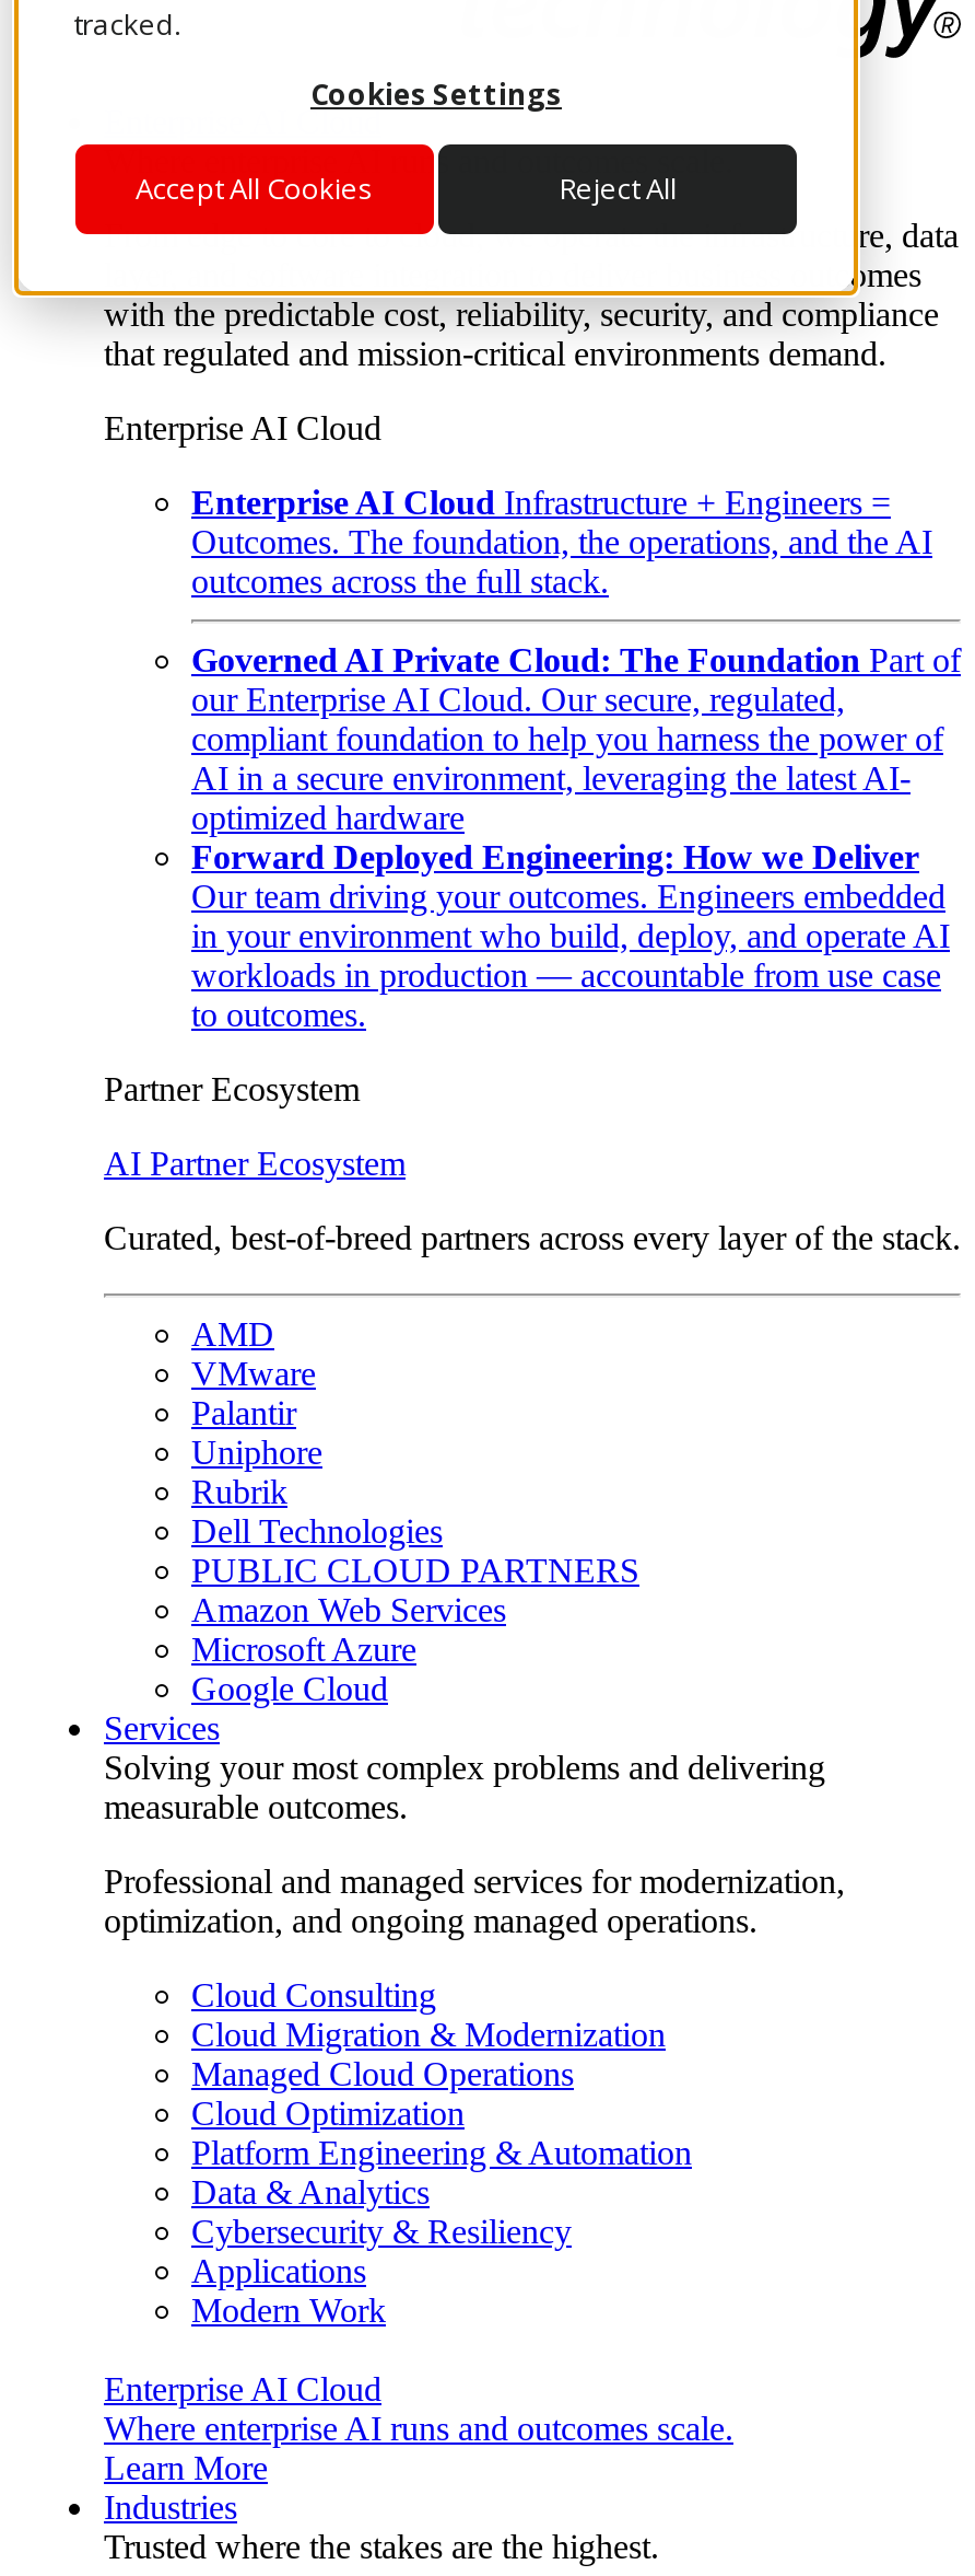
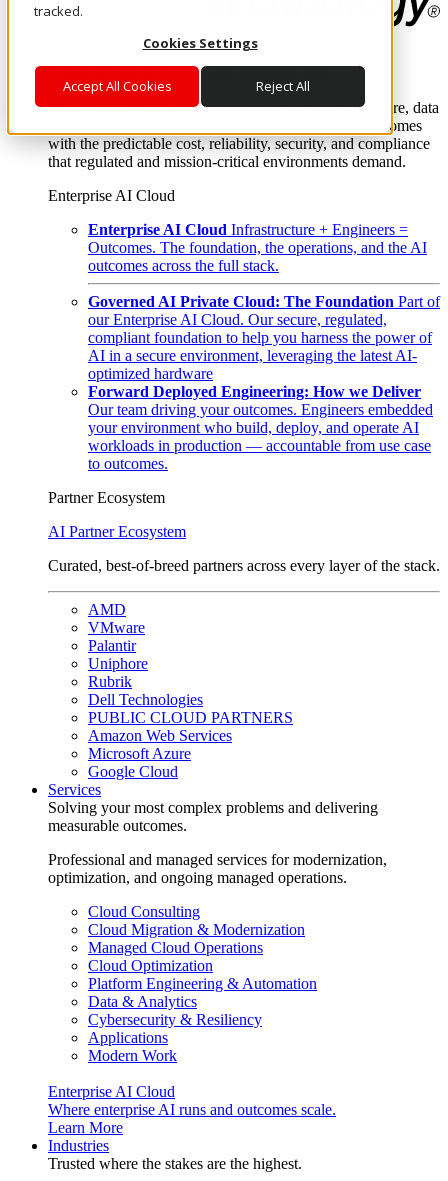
[191,917,950,955] in your environment who build, deploy, and operate AI -> [88,419,419,436] your environment who build, deploy, and operate AI

